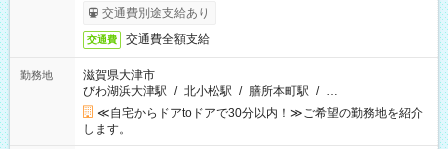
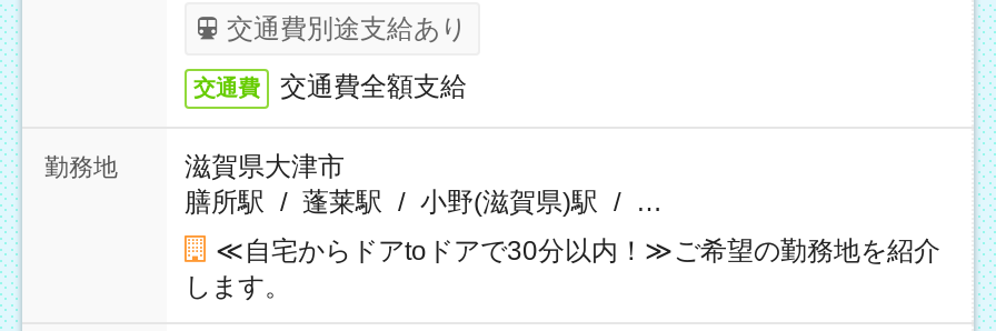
[83,84,338,98] びわ湖浜大津駅 / 北小松駅 / 膳所本町駅 / … -> [185,187,663,218] 膳所駅 / 蓬莱駅 / 小野(滋賀県)駅 / …

